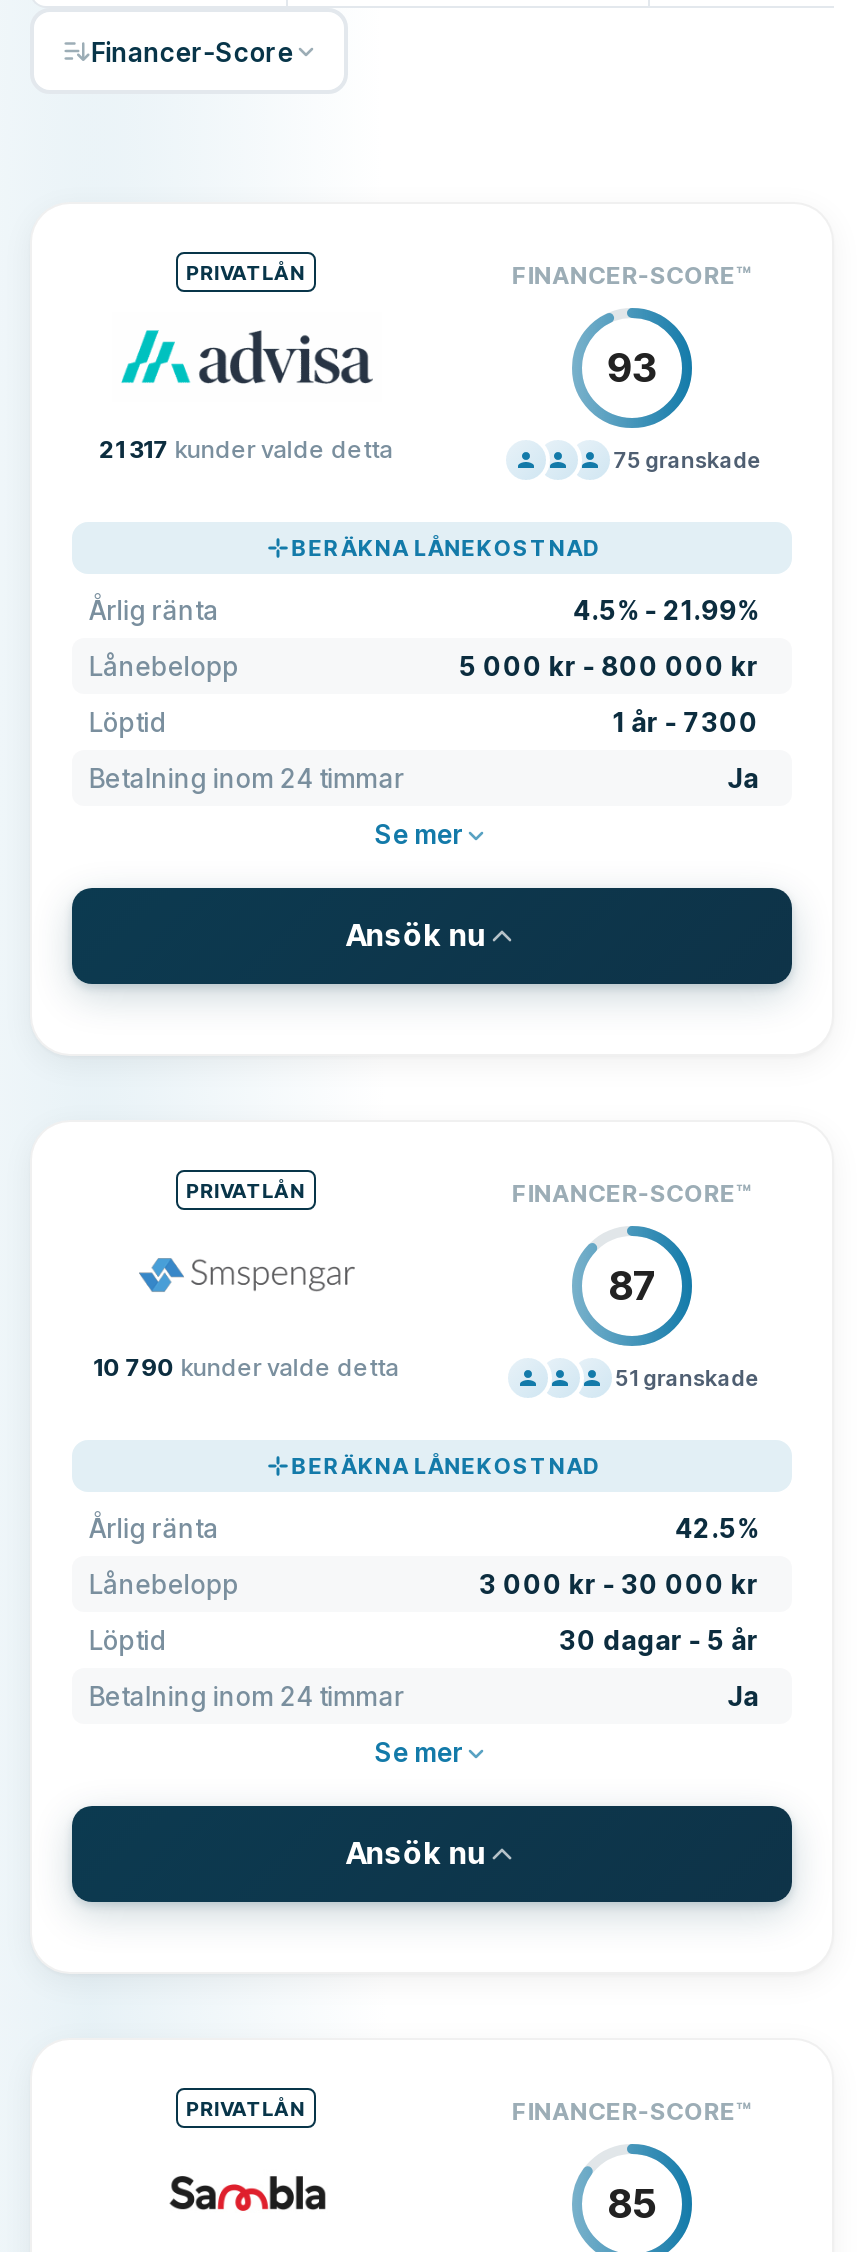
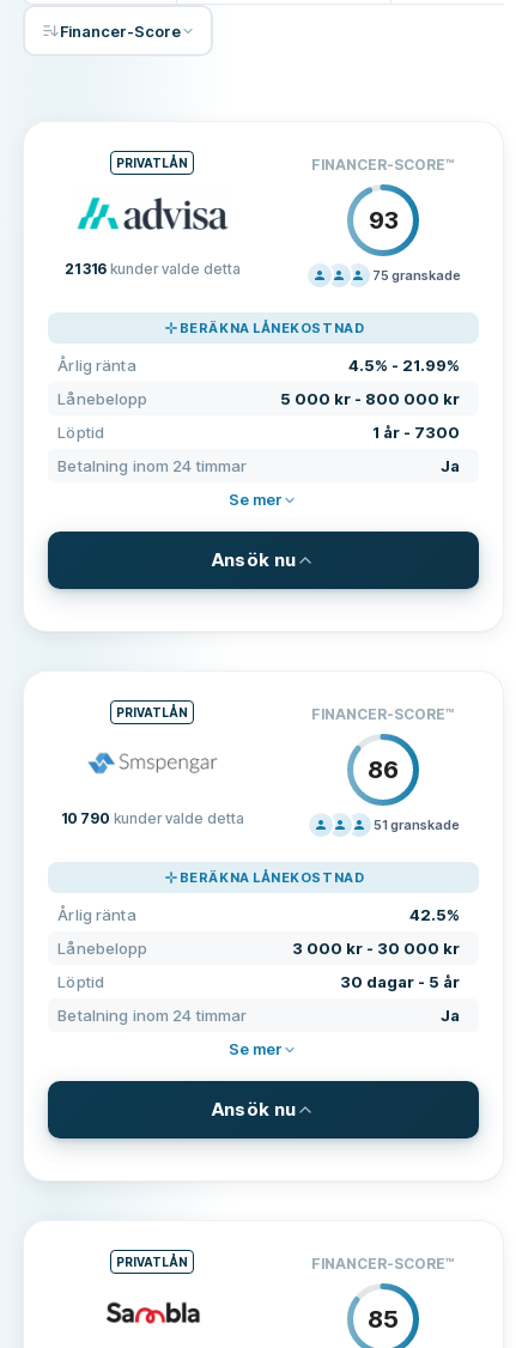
[99,434,393,464] 21 317 kunder valde detta -> [64,260,240,278] 21 316 kunder valde detta
[608,1261,654,1310] 87 -> [367,756,398,784] 86

